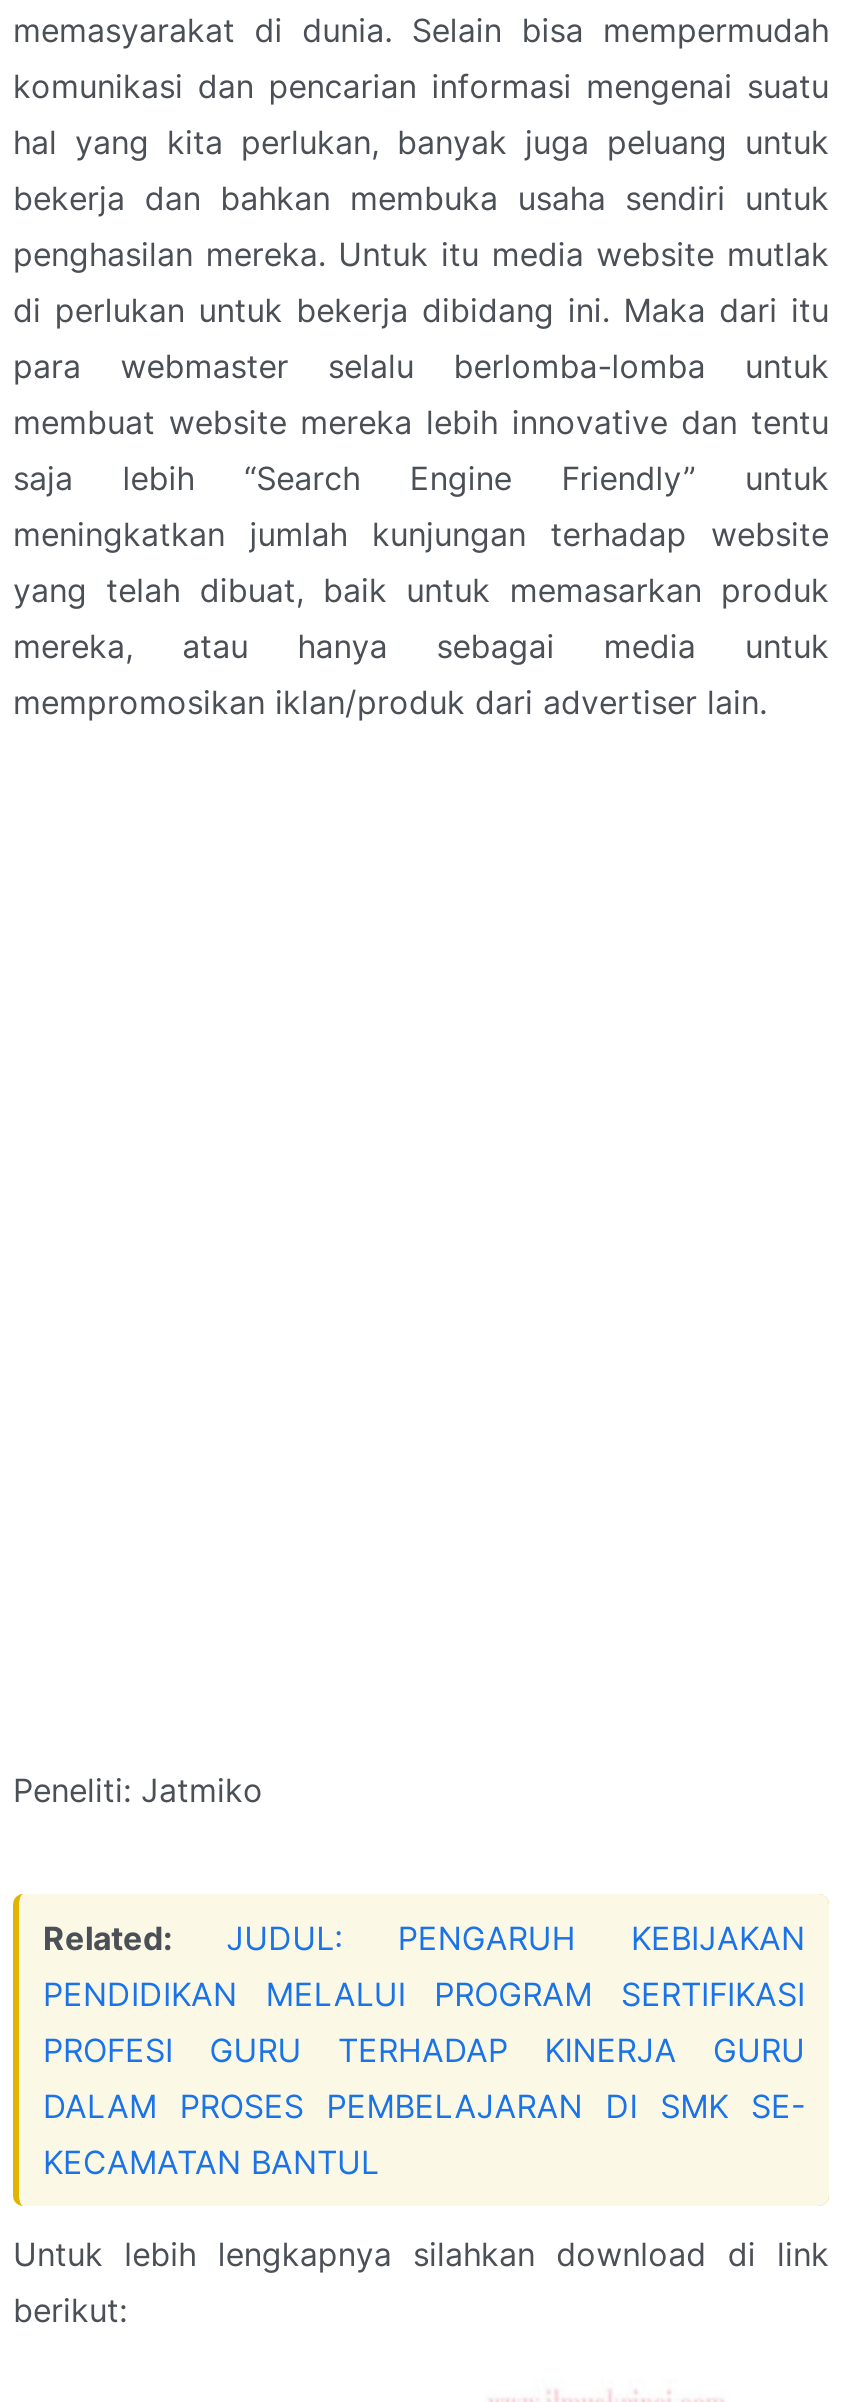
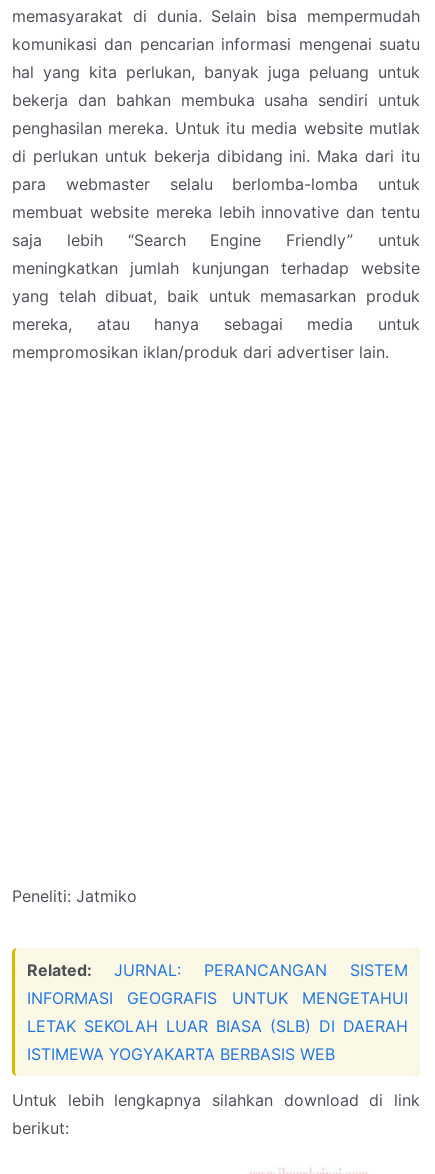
[43,1918,805,2182] Related: JUDUL: PENGARUH KEBIJAKAN | PENDIDIKAN MELALUI PROGRAM SERTIFIKASI | PROFESI GURU TERHADAP KINERJA GURU | DALAM PROSES PEMBELAJARAN DI SMK SE- | KECAMATAN BANTUL -> [27,960,408,1064] Related: JURNAL: PERANCANGAN SISTEM | INFORMASI GEOGRAFIS UNTUK MENGETAHUI | LETAK SEKOLAH LUAR BIASA (SLB) DI DAERAH | ISTIMEWA YOGYAKARTA BERBASIS WEB

